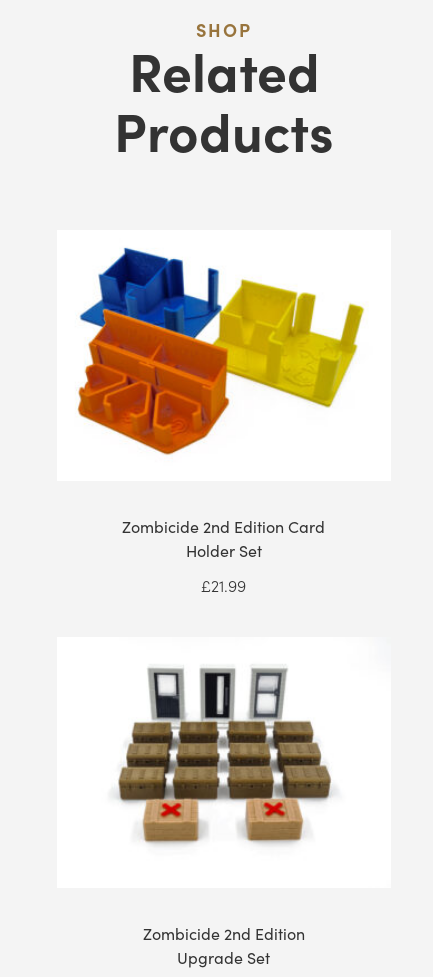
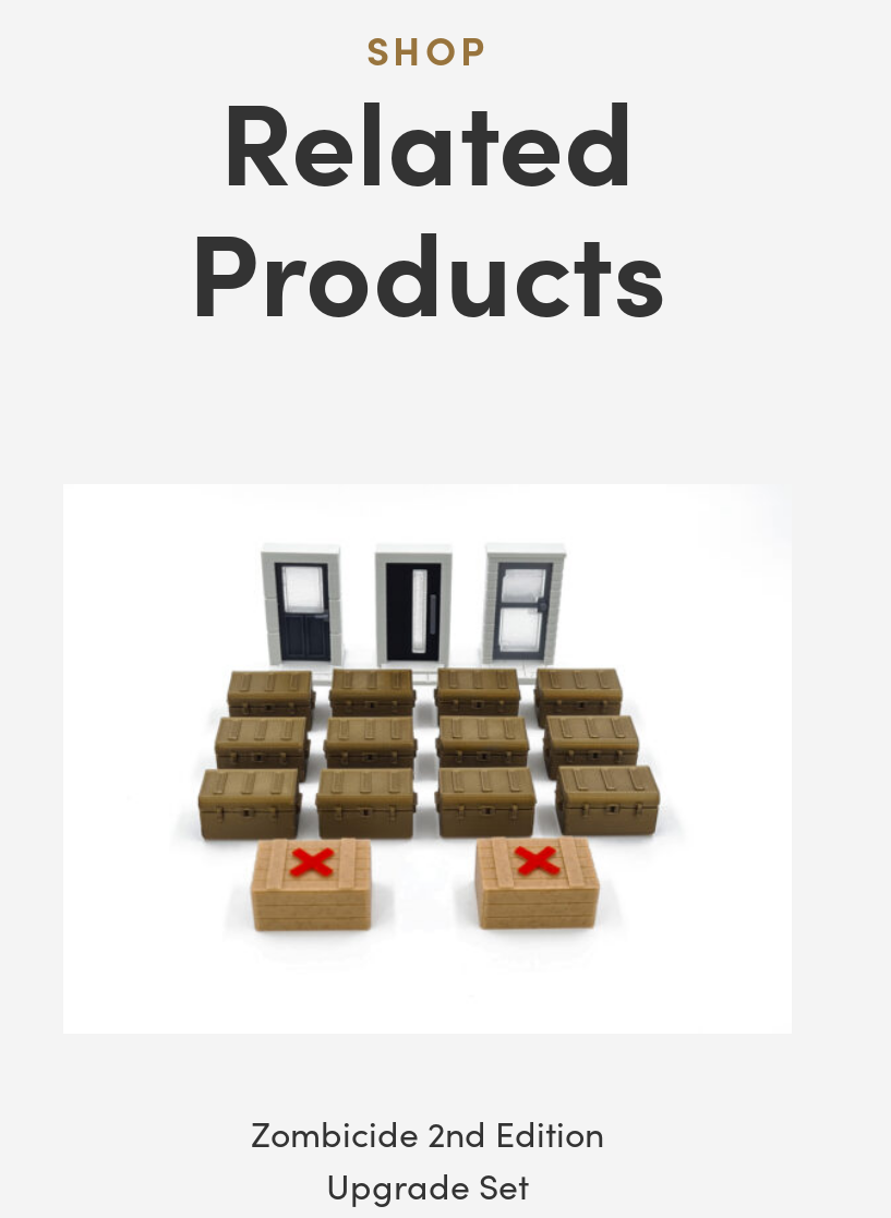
[77,247,365,455] [image] -> none
[122,516,325,596] Zombicide 2nd Edition Card | Holder Set | £21.99 -> none

